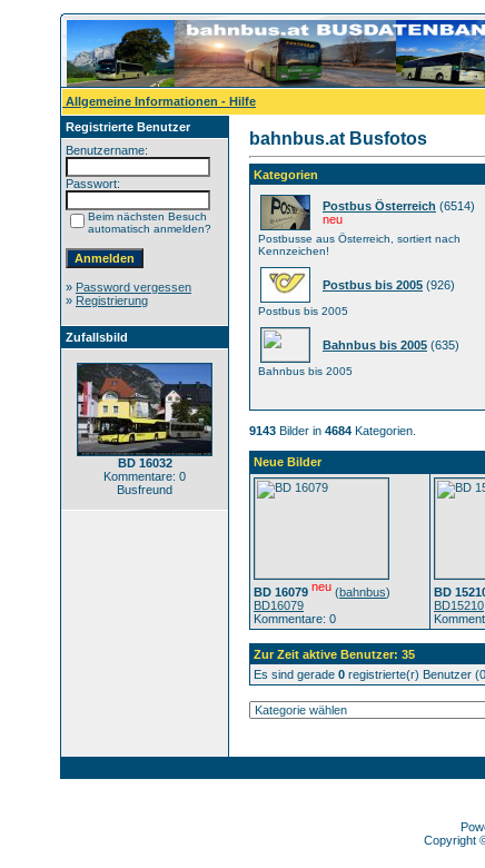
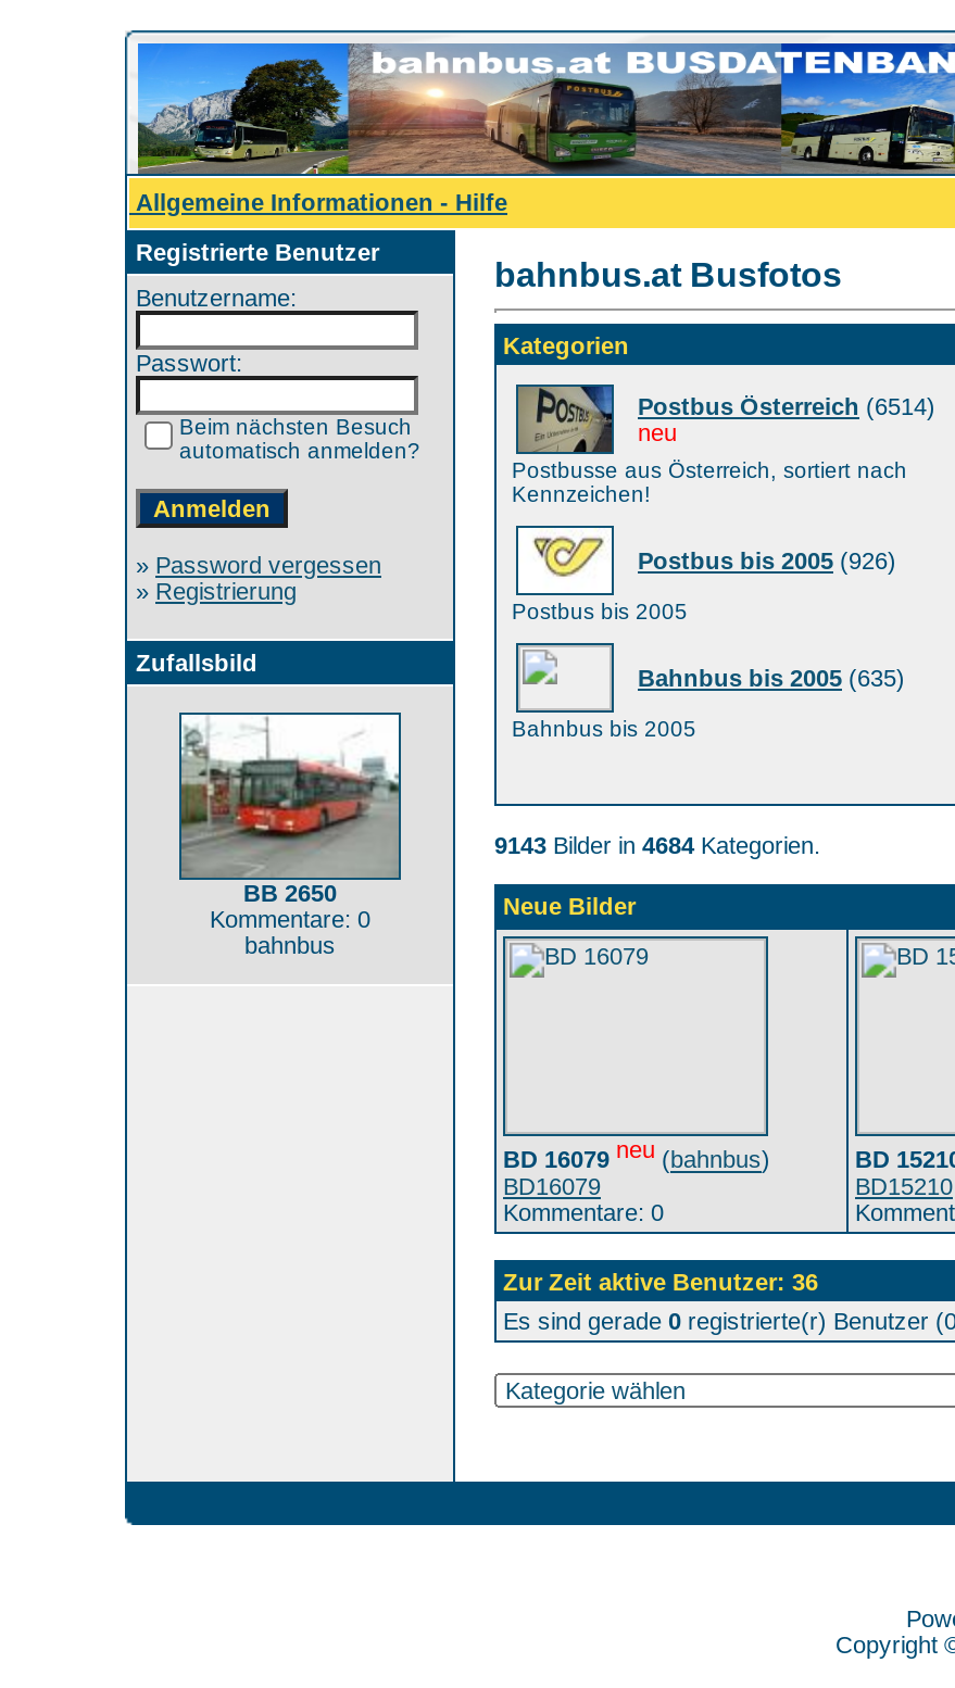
[76,362,214,470] [image] | BD 16032 -> [158,713,423,906] [image] | BB 2650
[117,483,172,496] Busfreund -> [244,932,336,958] bahnbus
[254,648,415,661] Zur Zeit aktive Benutzer: 35 -> [503,1269,818,1295] Zur Zeit aktive Benutzer: 36

